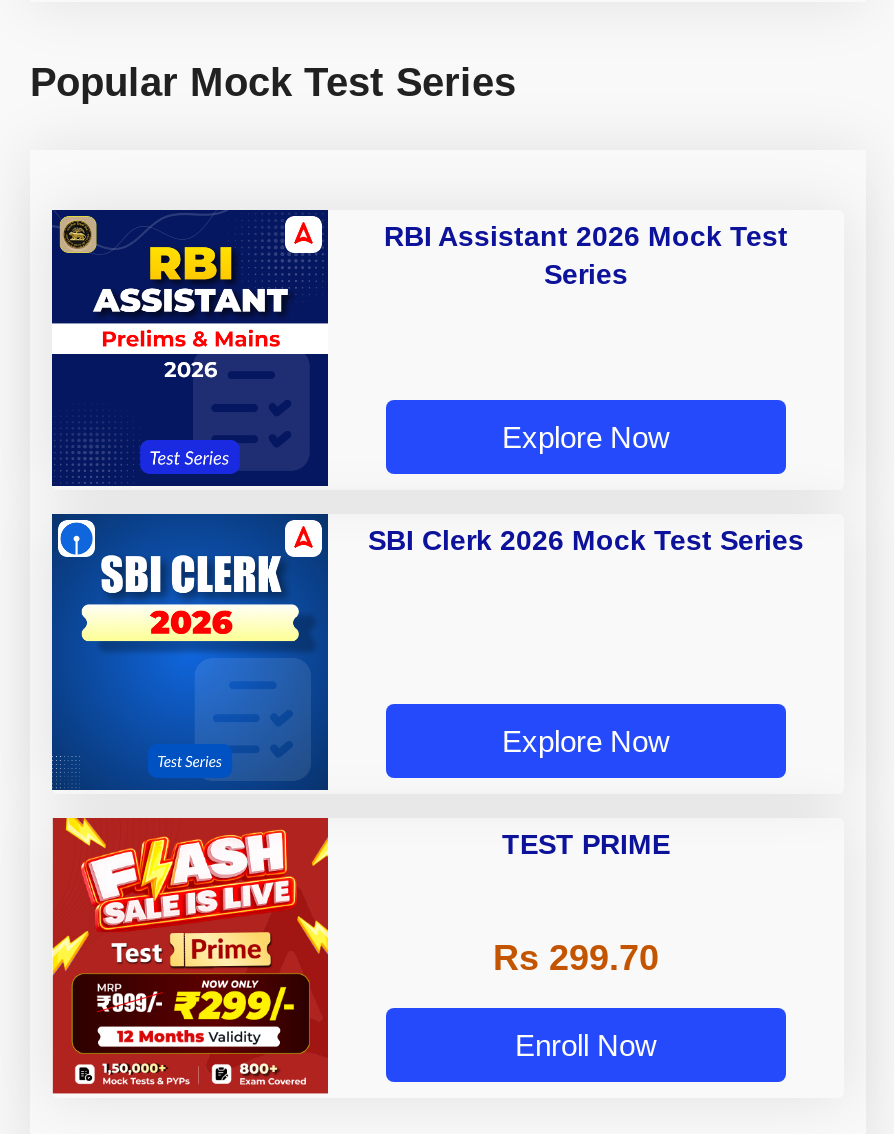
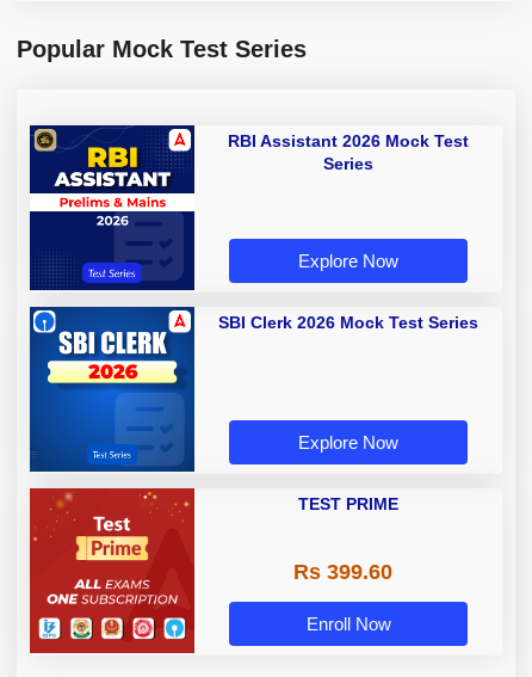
[50,816,330,1088] [image] -> [29,487,196,647] [image]
[493,938,659,978] Rs 299.70 -> [293,560,392,584] Rs 399.60

